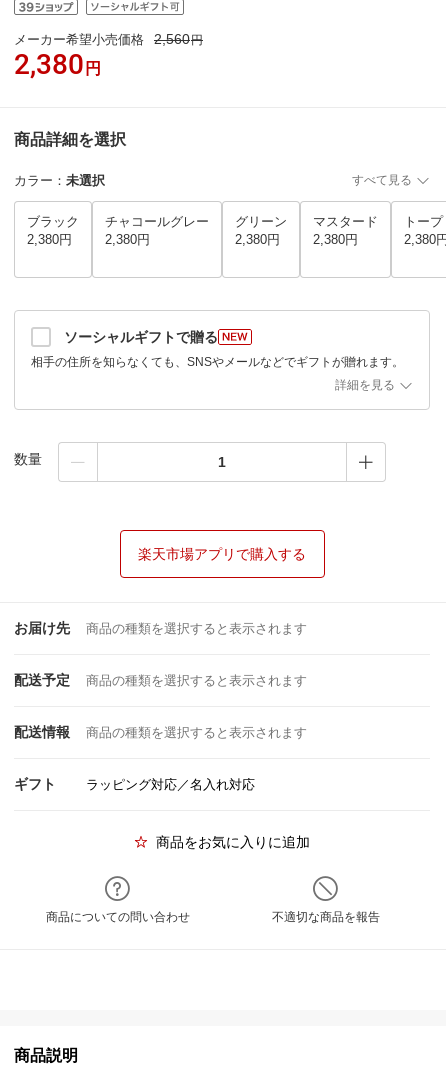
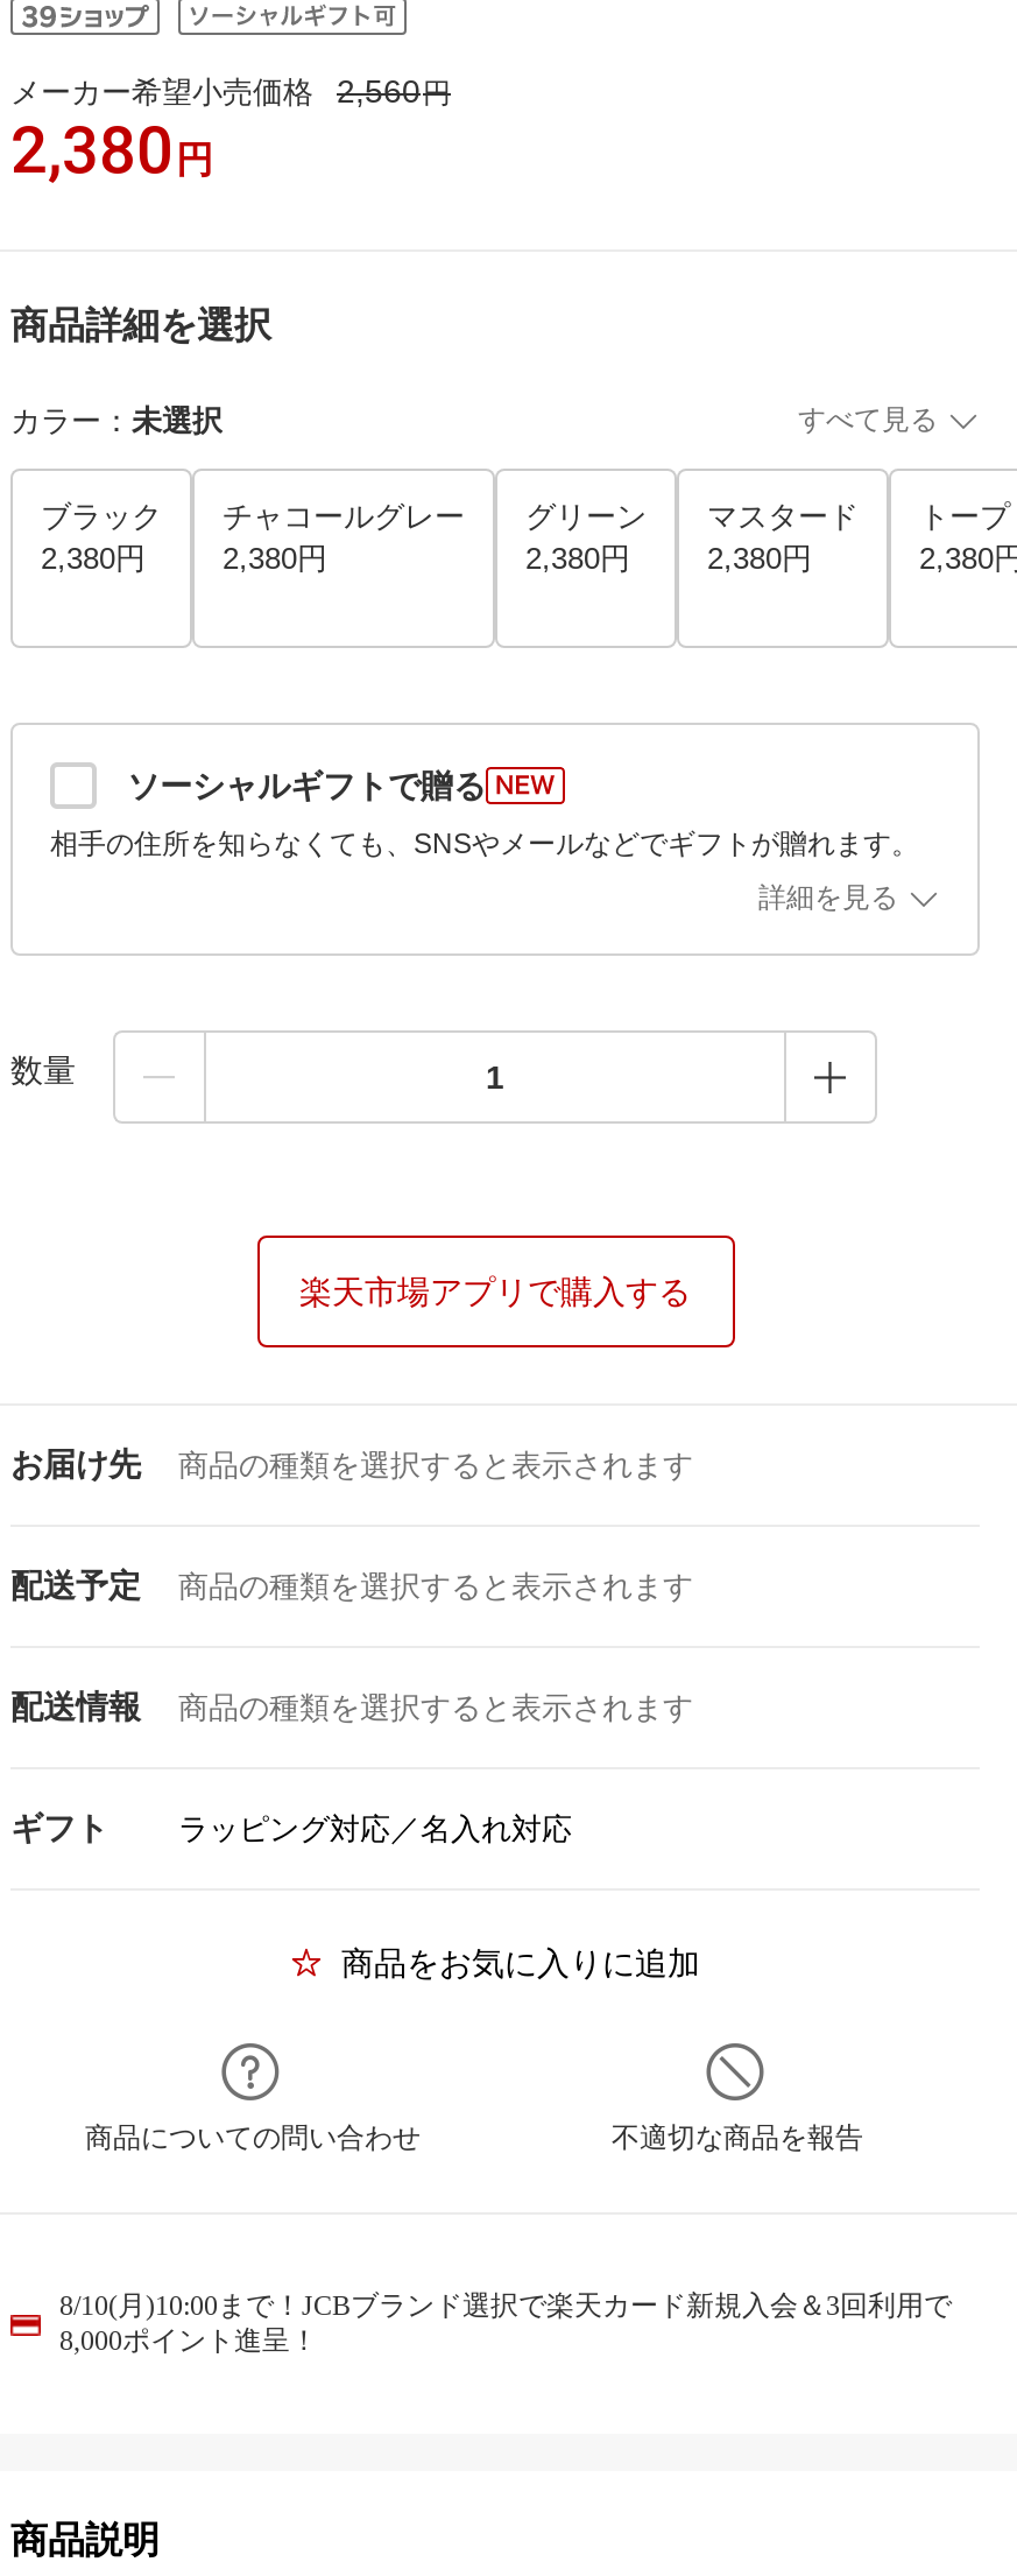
none -> [59,2289,952,2357] 8/10(月)10:00まで！JCBブランド選択で楽天カード新規入会＆3回利用で | 8,000ポイント進呈！

